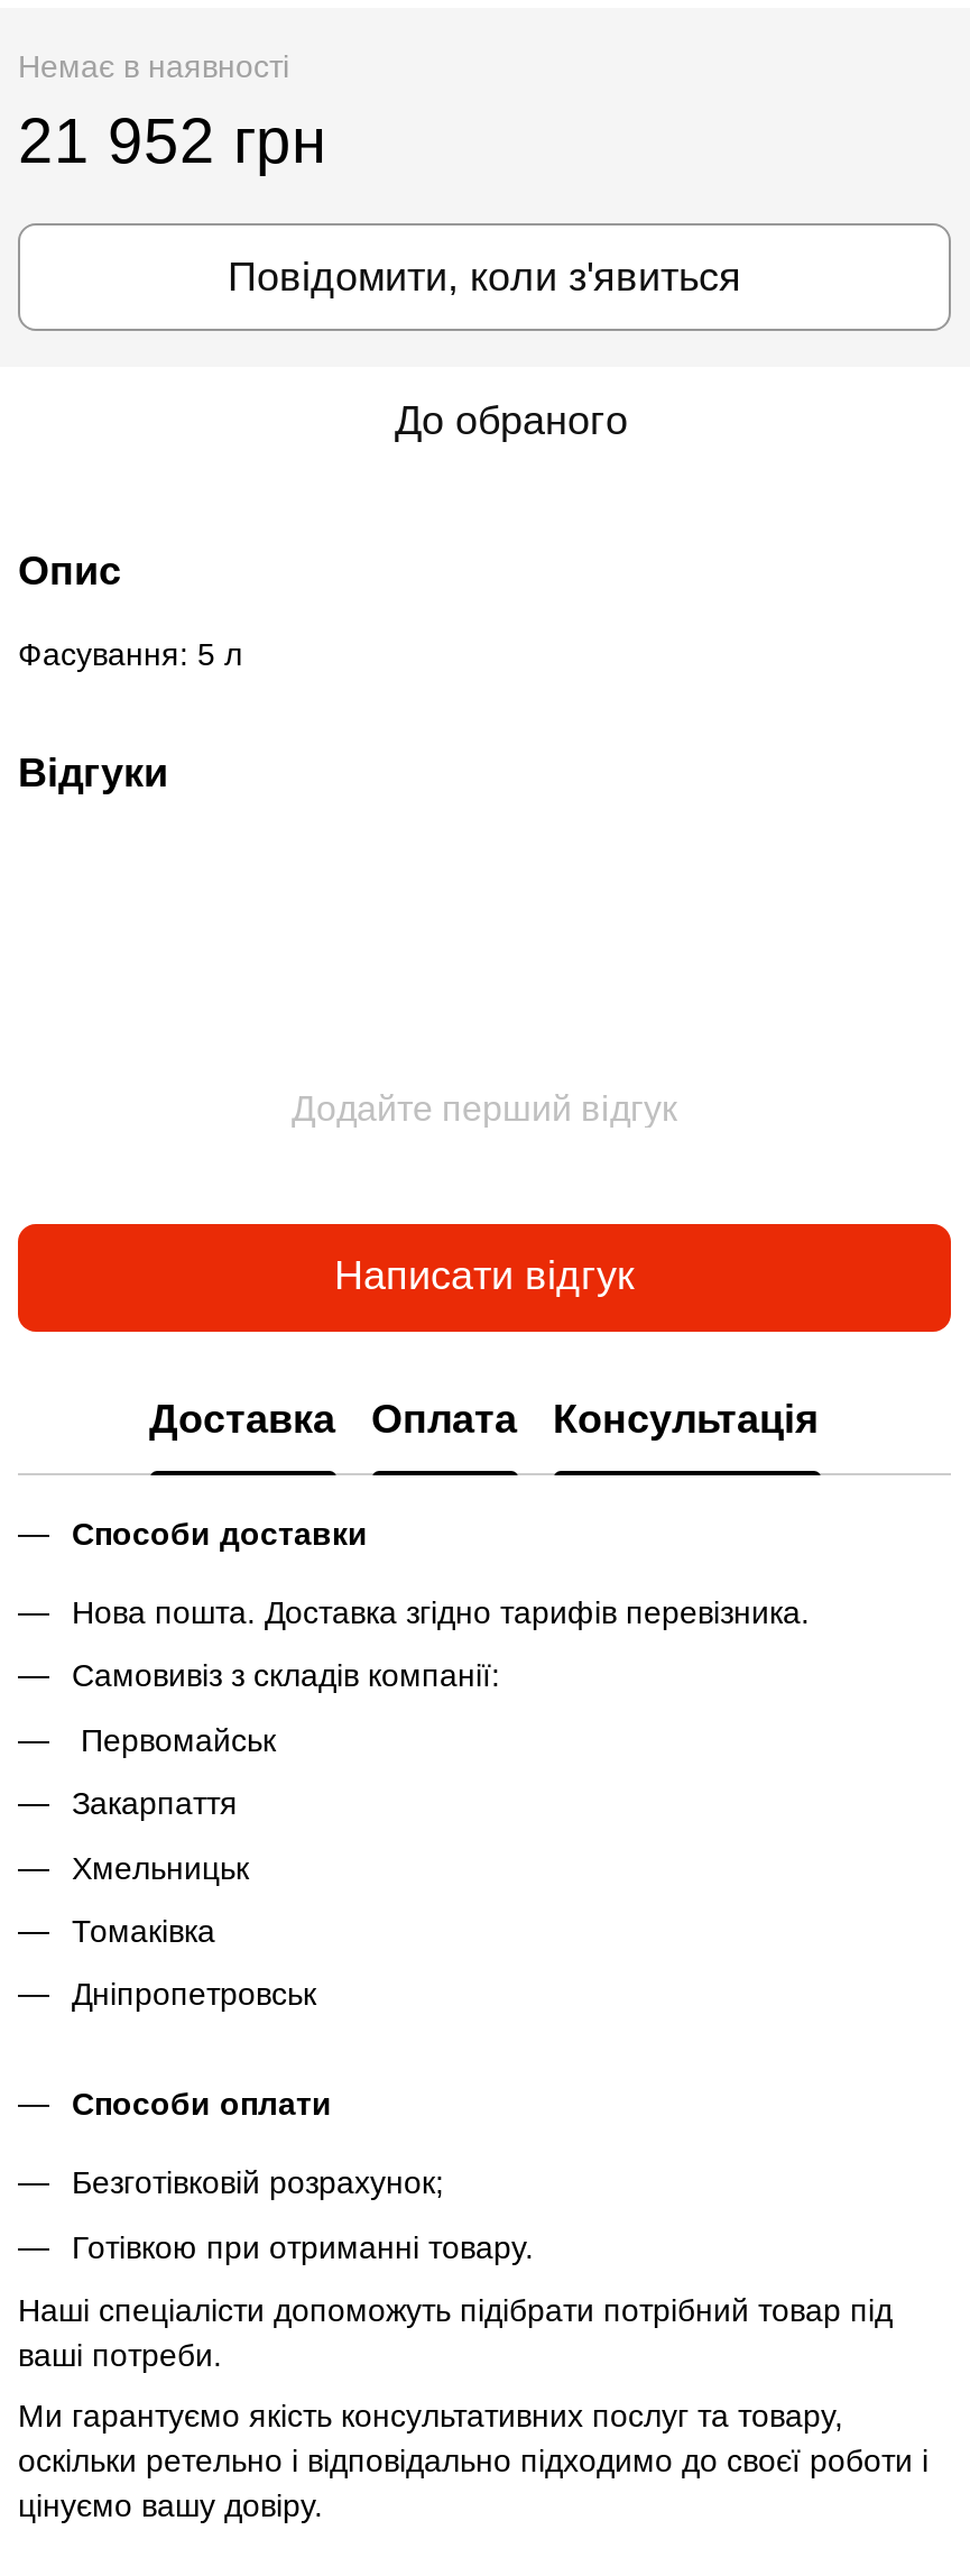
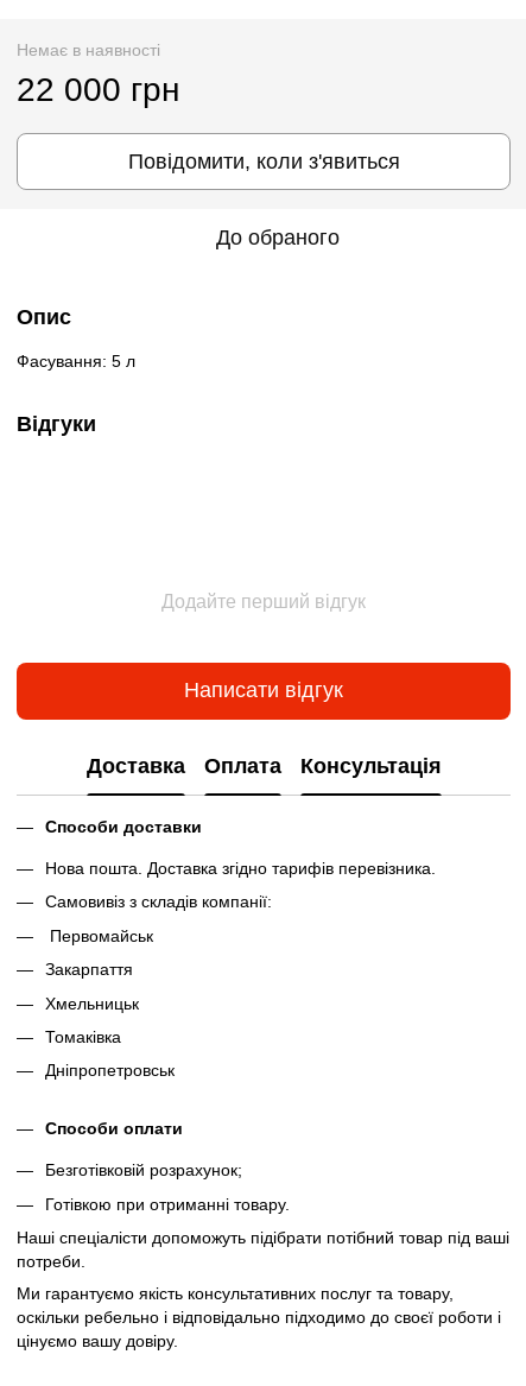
[18,106,325,175] 21 952 грн -> [17,71,179,108] 22 000 грн
[18,2292,893,2373] Наші спеціалісти допоможуть підібрати потрібний товар під | ваші потреби. -> [17,1228,509,1271] Наші спеціалісти допоможуть підібрати потібний товар під ваші | потреби.
[18,2442,929,2478] оскільки ретельно і відповідально підходимо до своєї роботи і -> [17,1307,501,1326] оскільки ребельно і відповідально підходимо до своєї роботи і

